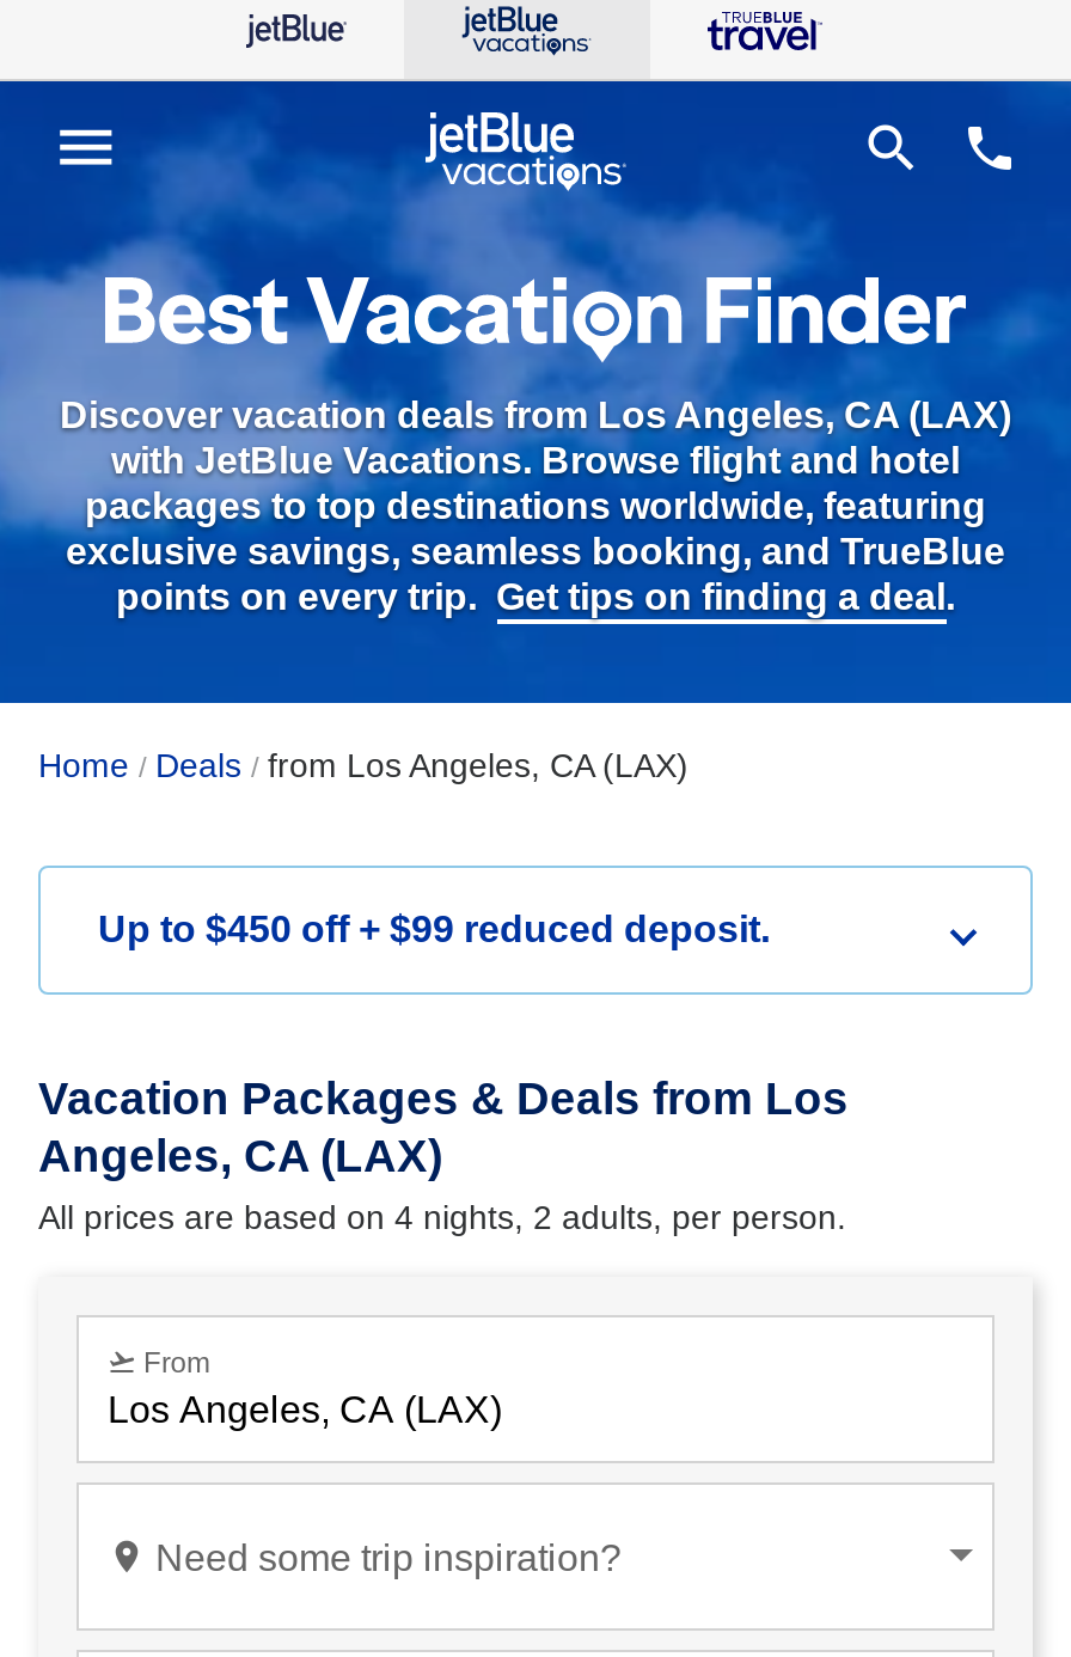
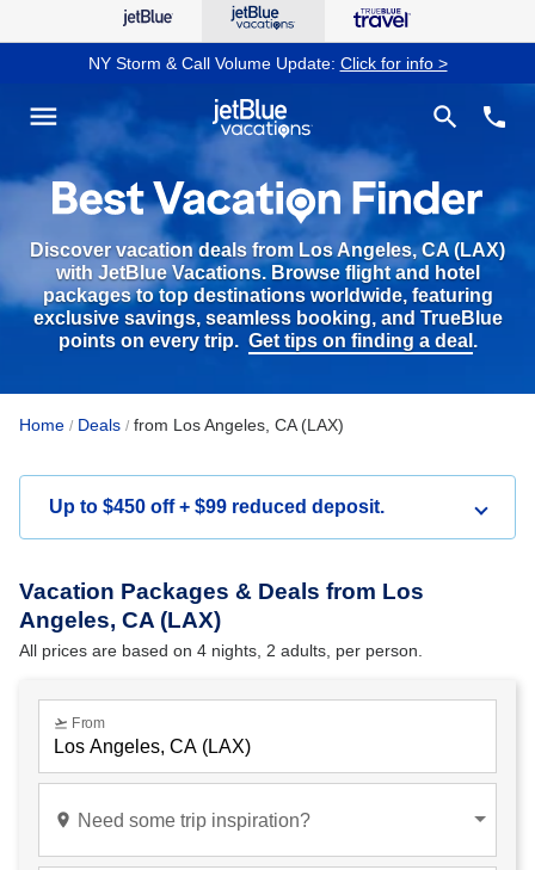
none -> [88,54,447,73] NY Storm & Call Volume Update: Click for info >

